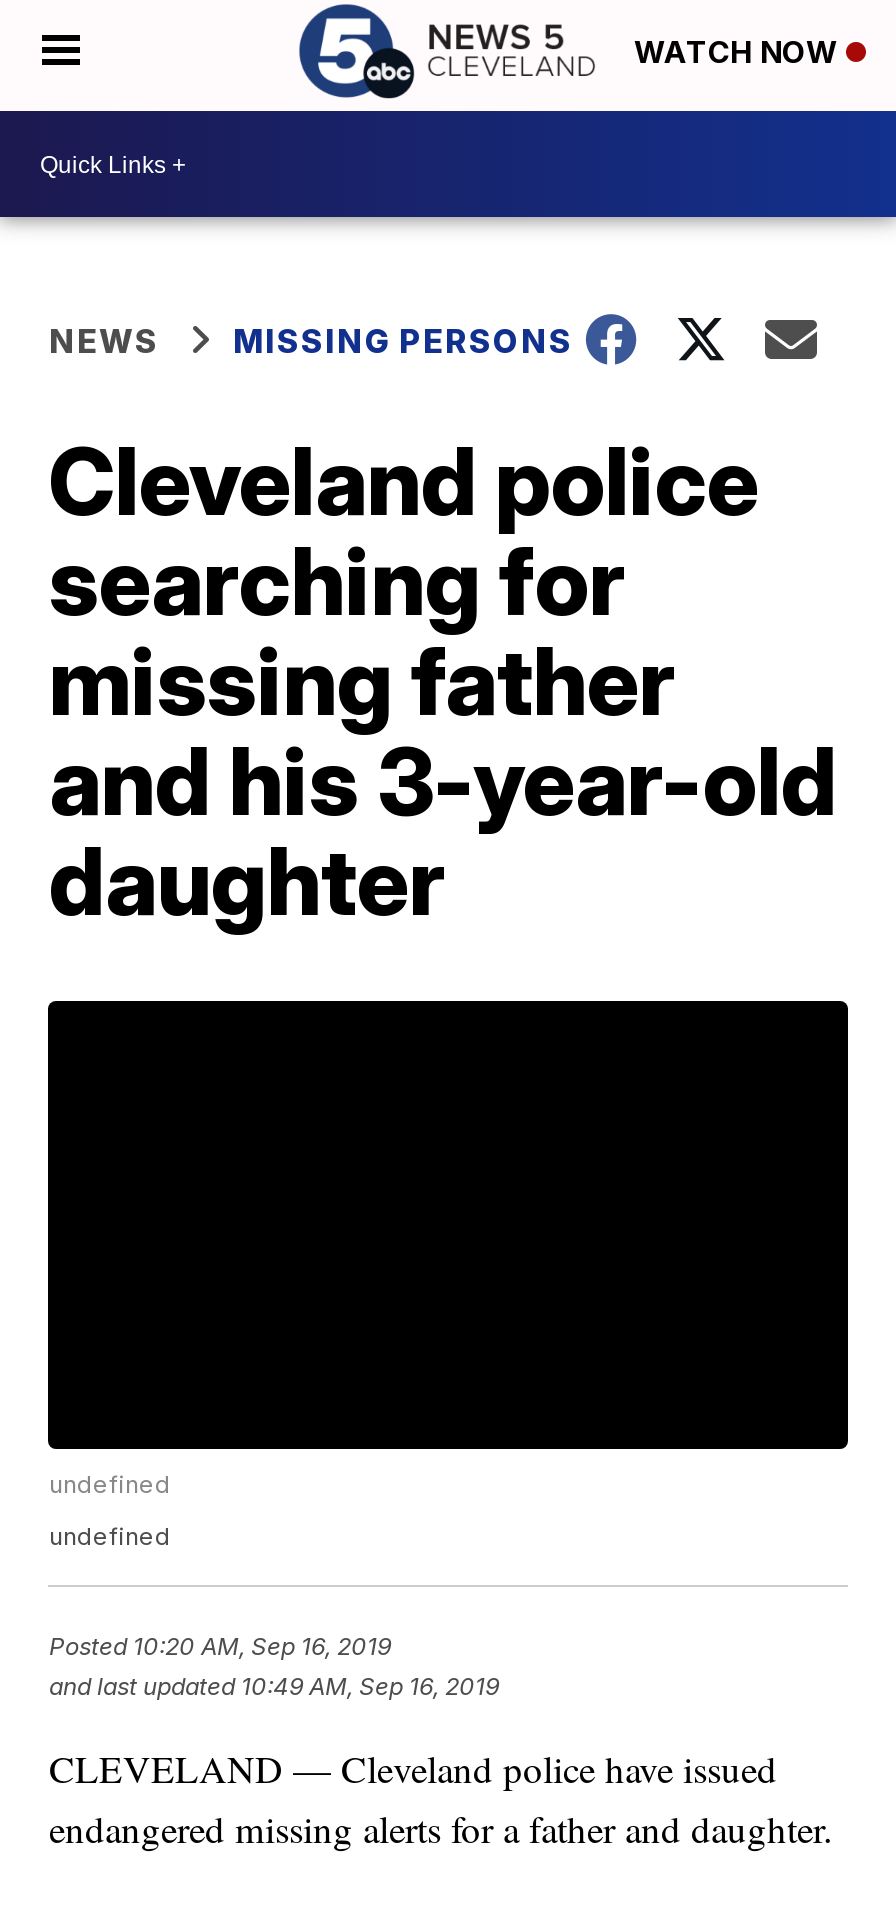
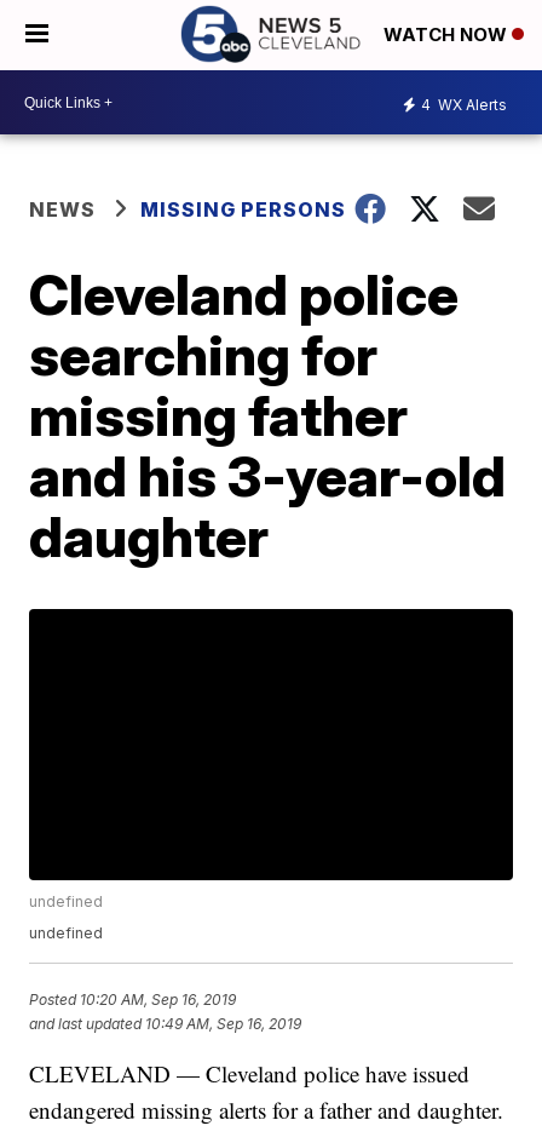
none -> [421,95,507,113] 4 WX Alerts

